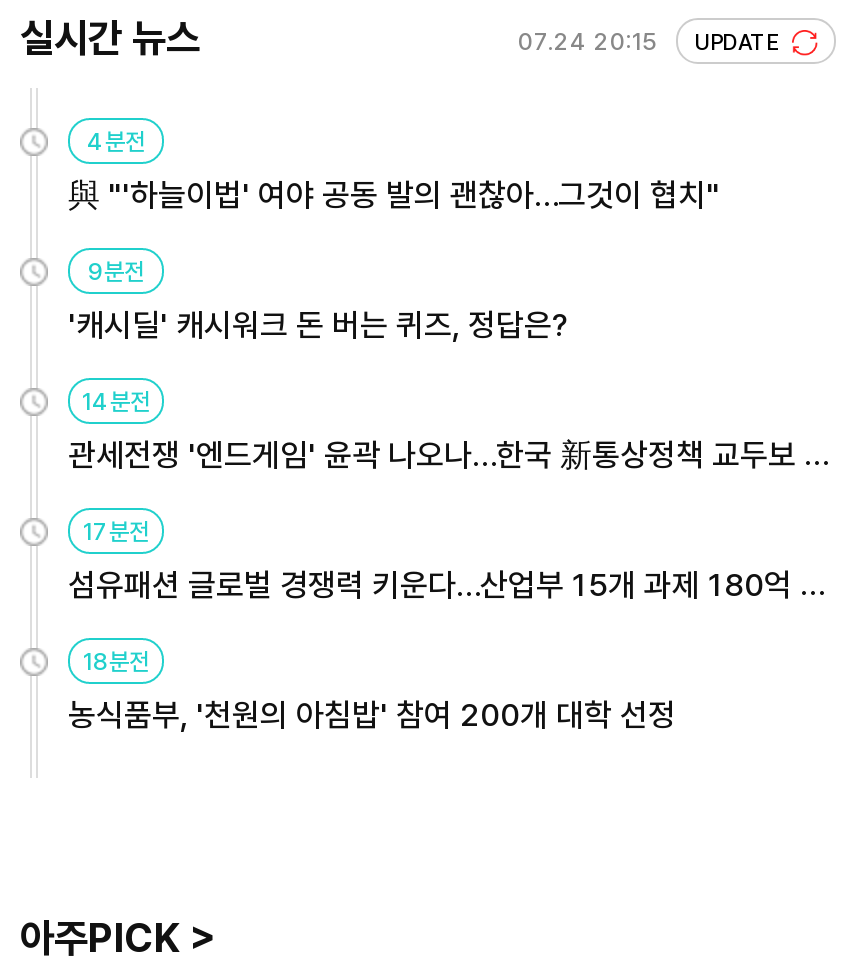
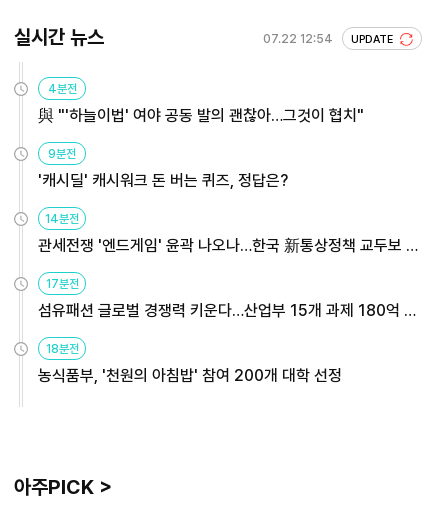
[518,27,784,55] 07.24 20:15 UPDATE -> [263,32,396,46] 07.22 12:54 UPDATE

